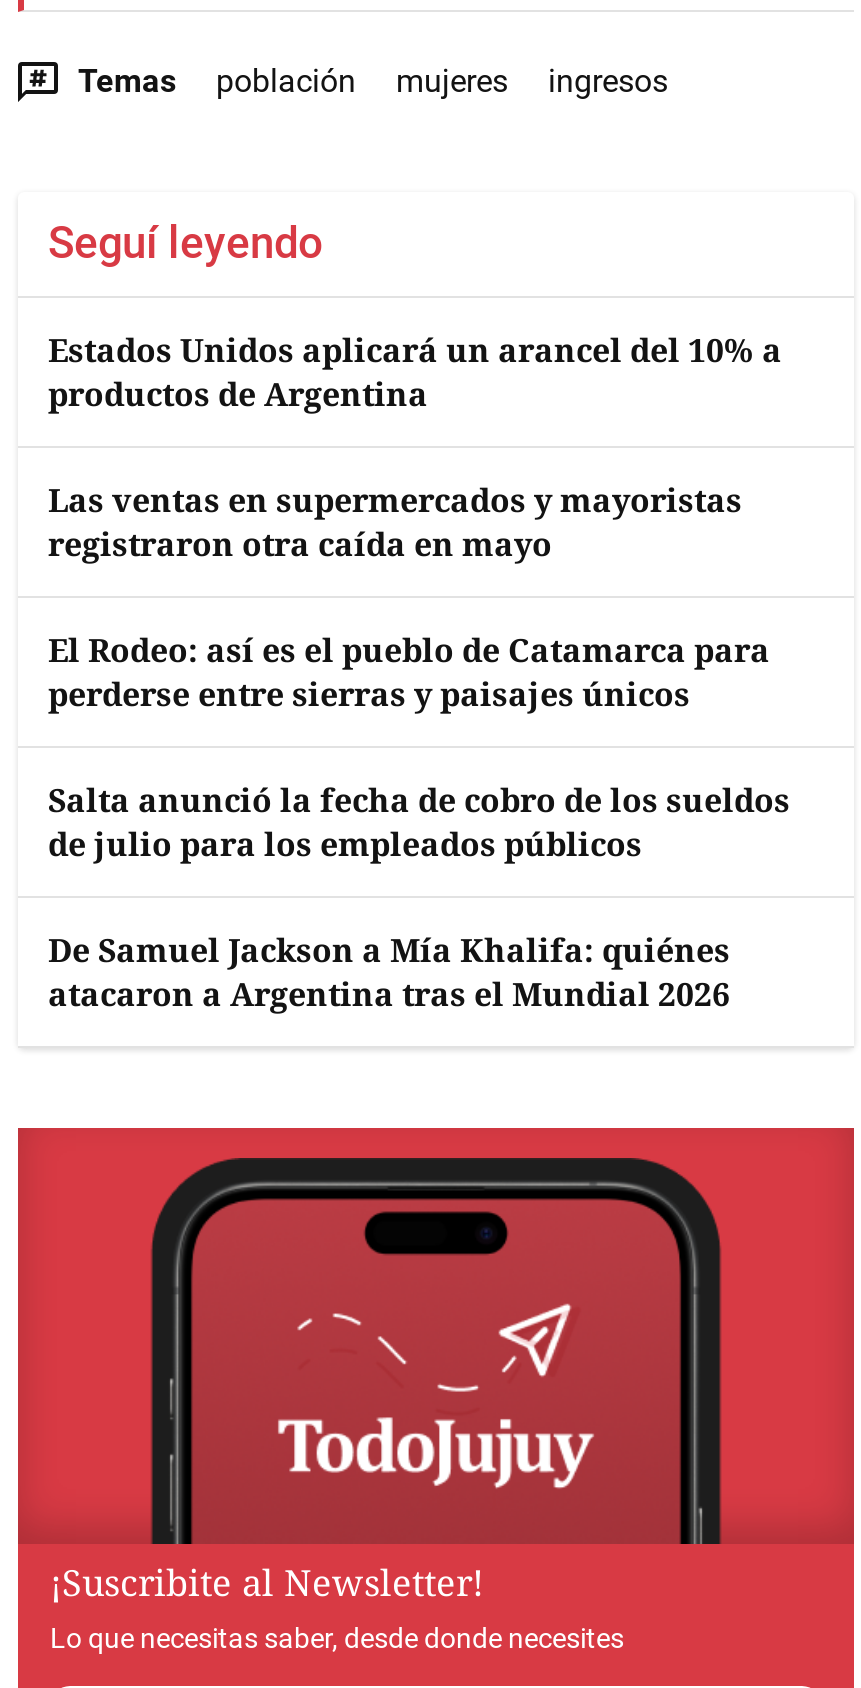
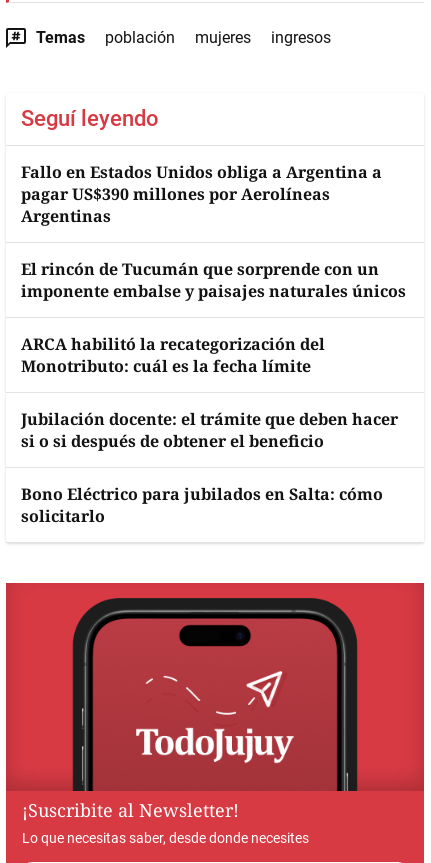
[48,328,782,416] Estados Unidos aplicará un arancel del 10% a | productos de Argentina -> [21,161,382,227] Fallo en Estados Unidos obliga a Argentina a | pagar US$390 millones por Aerolíneas | Argentinas
[48,478,742,566] Las ventas en supermercados y mayoristas | registraron otra caída en mayo -> [21,258,406,302] El rincón de Tucumán que sorprende con un | imponente embalse y paisajes naturales únicos
[48,628,770,716] El Rodeo: así es el pueblo de Catamarca para | perderse entre sierras y paisajes únicos -> [21,333,325,377] ARCA habilitó la recategorización del | Monotributo: cuál es la fecha límite
[48,778,790,866] Salta anunció la fecha de cobro de los sueldos | de julio para los empleados públicos -> [21,408,398,452] Jubilación docente: el trámite que deben hacer | si o si después de obtener el beneficio
[48,928,730,1016] De Samuel Jackson a Mía Khalifa: quiénes | atacaron a Argentina tras el Mundial 2026 -> [21,483,383,527] Bono Eléctrico para jubilados en Salta: cómo | solicitarlo

